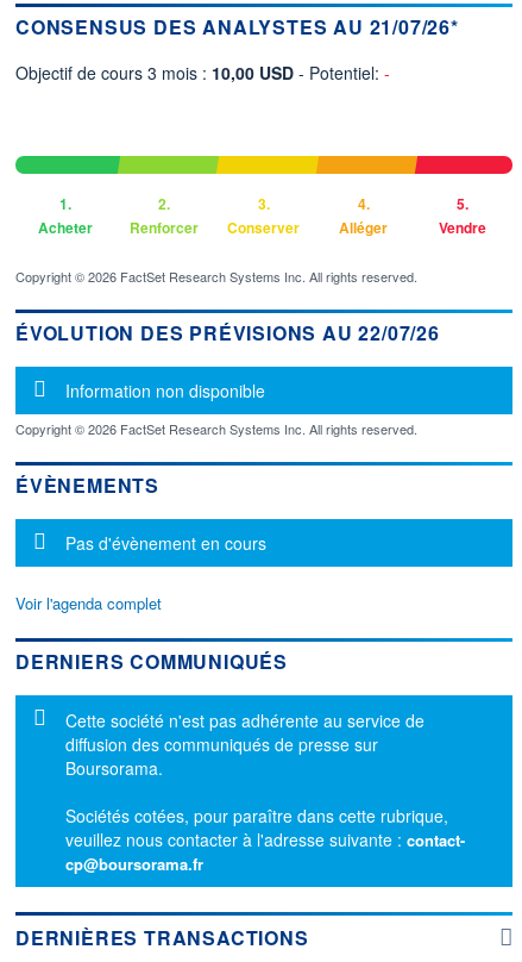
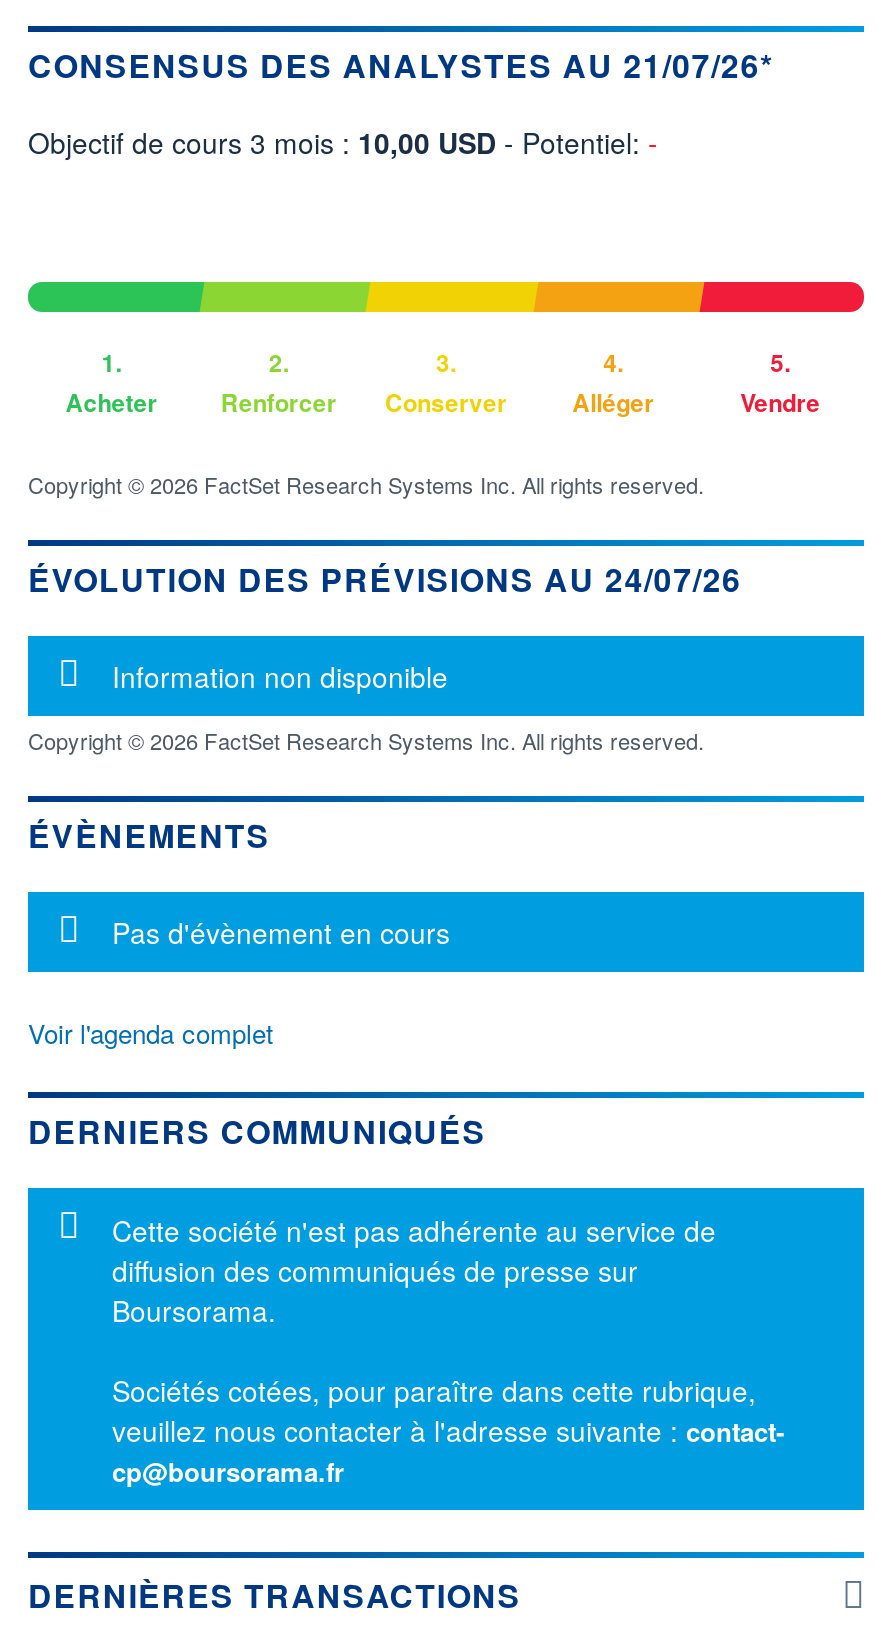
[15,319,440,346] ÉVOLUTION DES PRÉVISIONS AU 22/07/26 -> [28,556,742,602] ÉVOLUTION DES PRÉVISIONS AU 24/07/26

